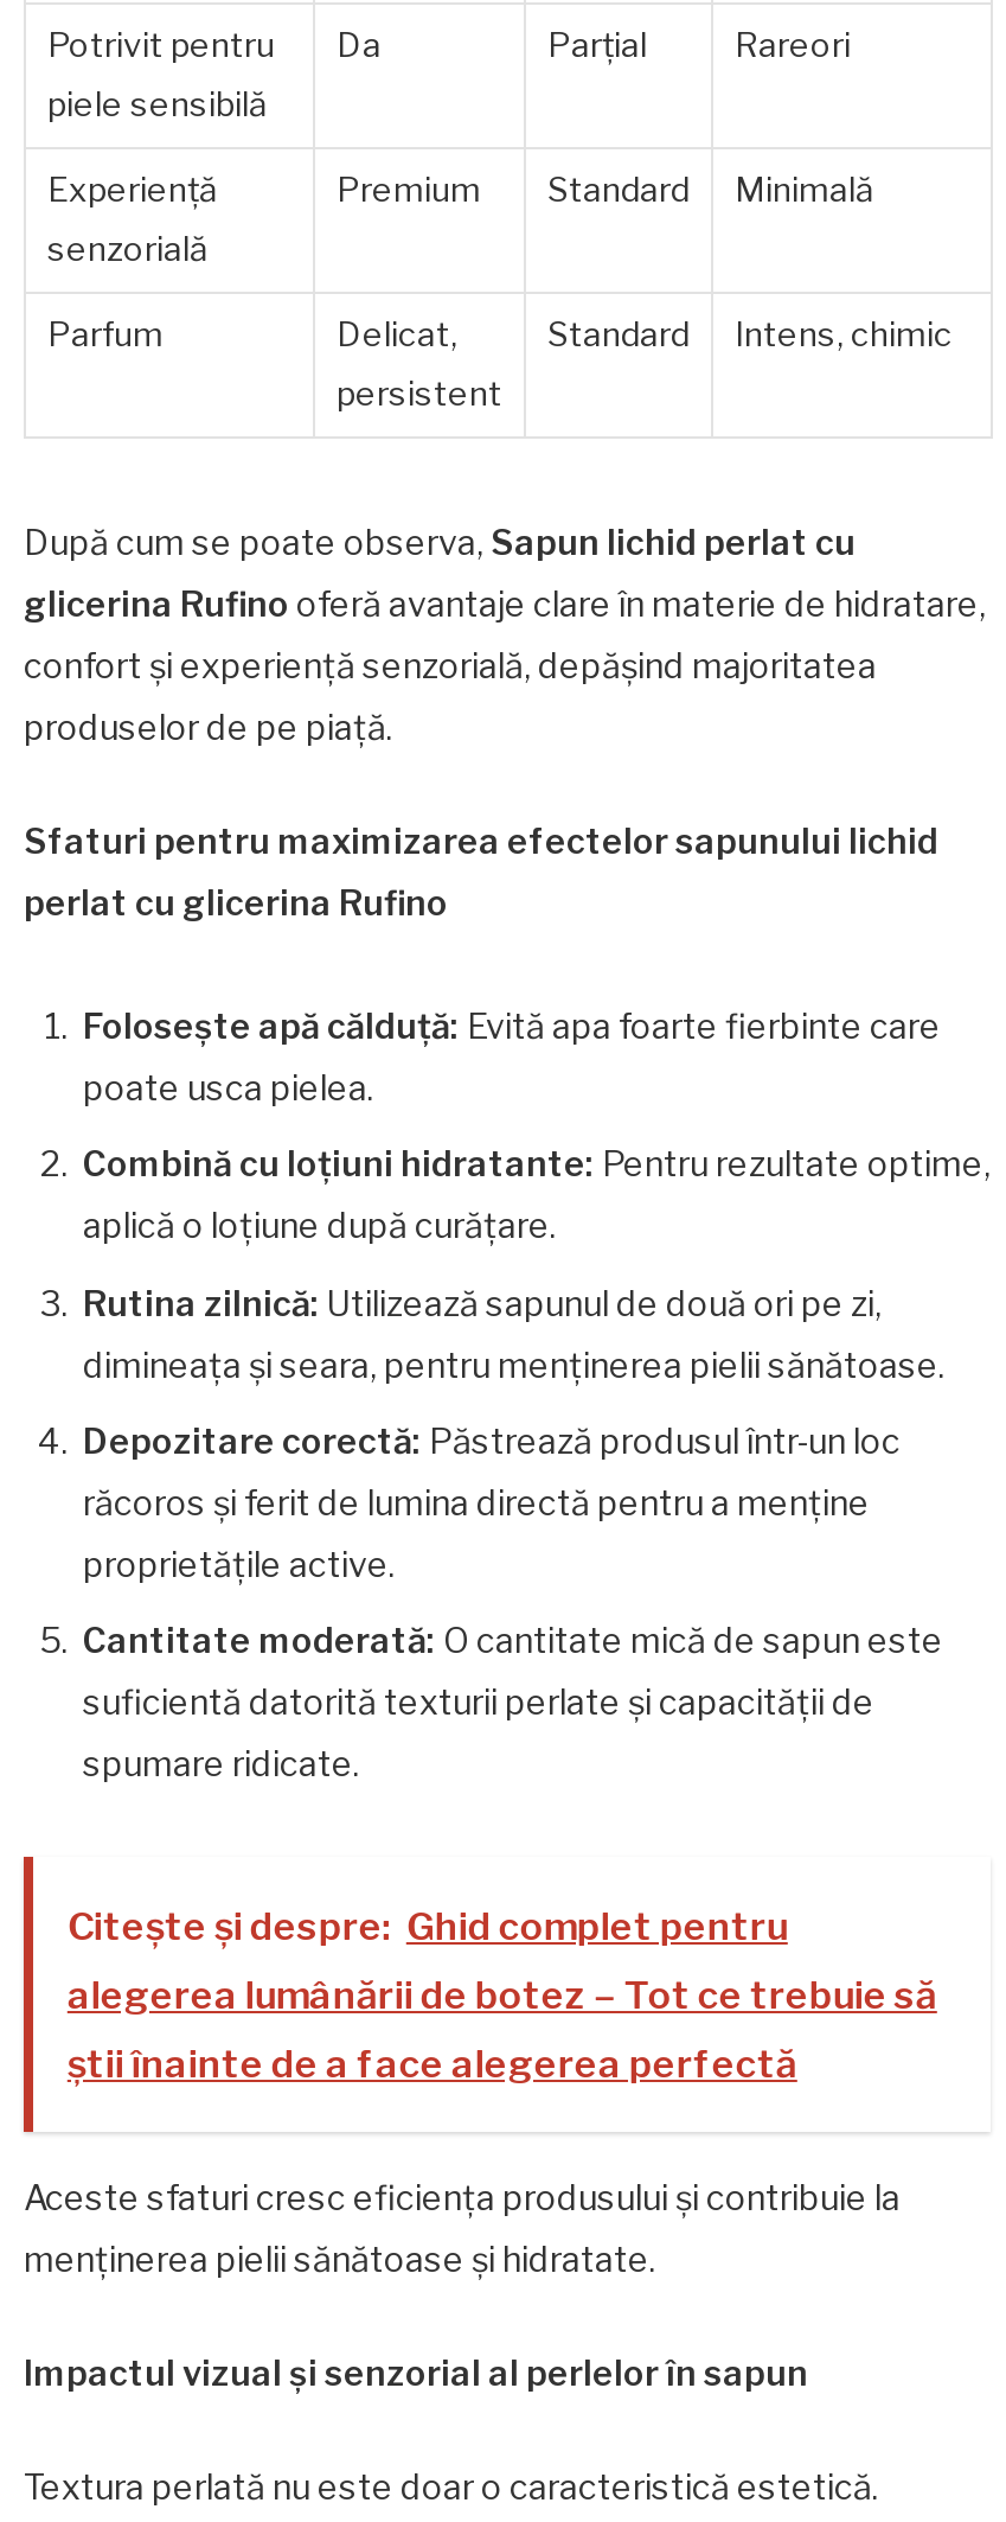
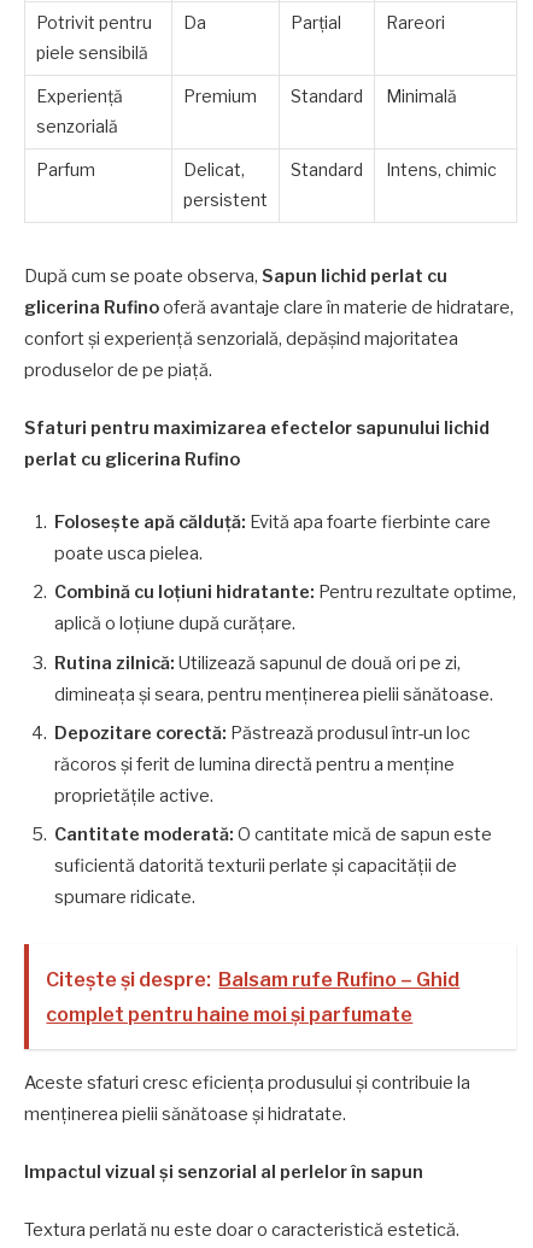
[67,1904,937,2086] Citește și despre: Ghid complet pentru | alegerea lumânării de botez – Tot ce trebuie să | știi înainte de a face alegerea perfectă -> [46,968,460,1026] Citește și despre: Balsam rufe Rufino – Ghid | complet pentru haine moi și parfumate

